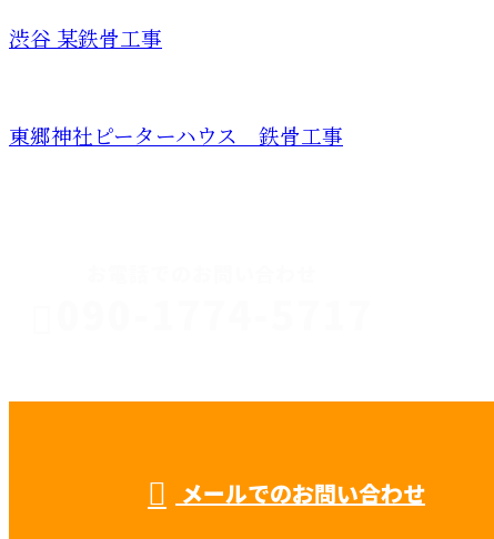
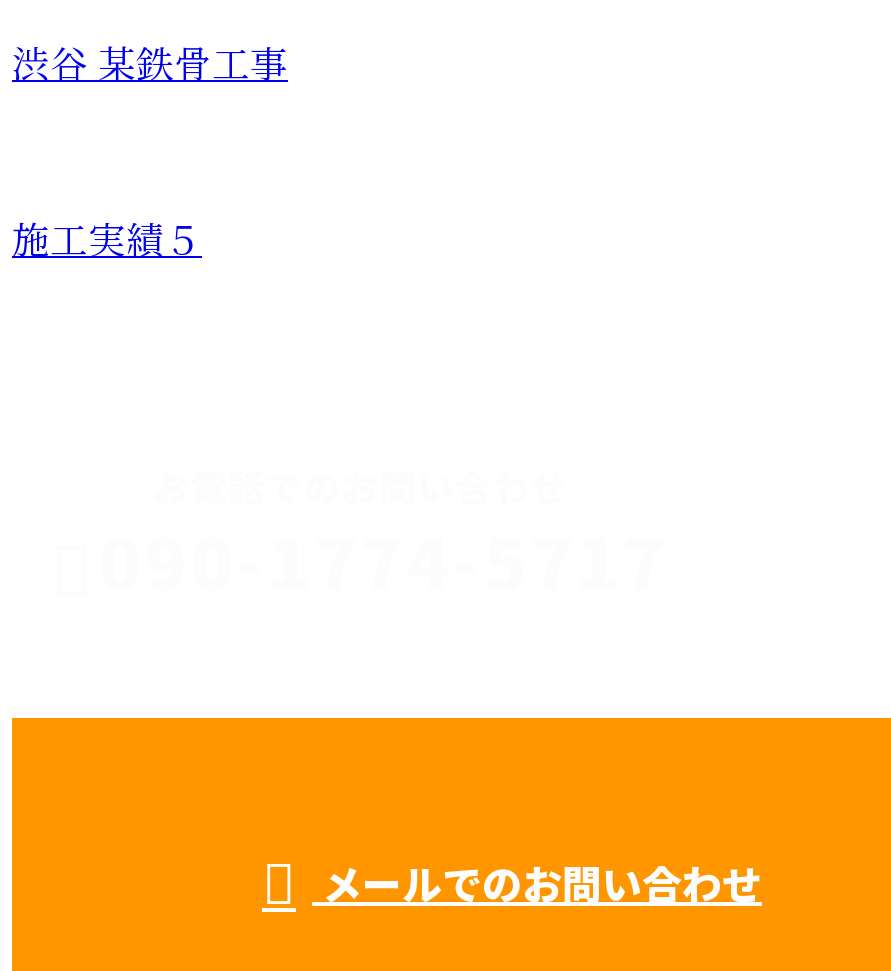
[9,126,343,149] 東郷神社ピーターハウス 鉄骨工事 -> [12,221,202,263] 施工実績５

